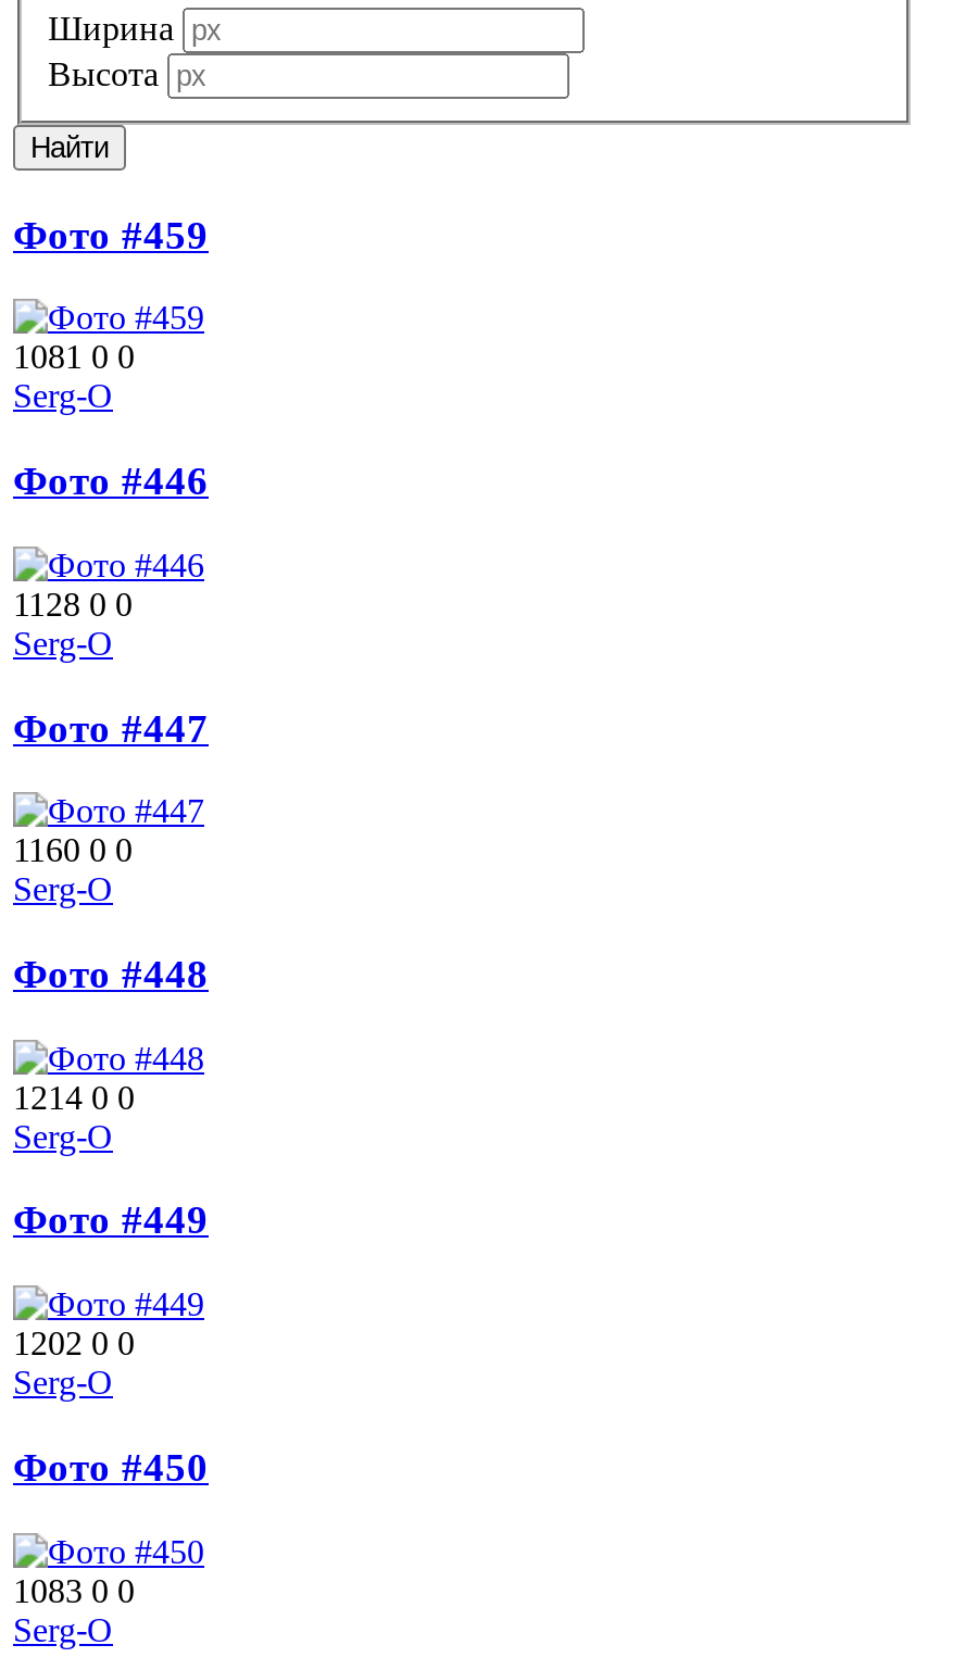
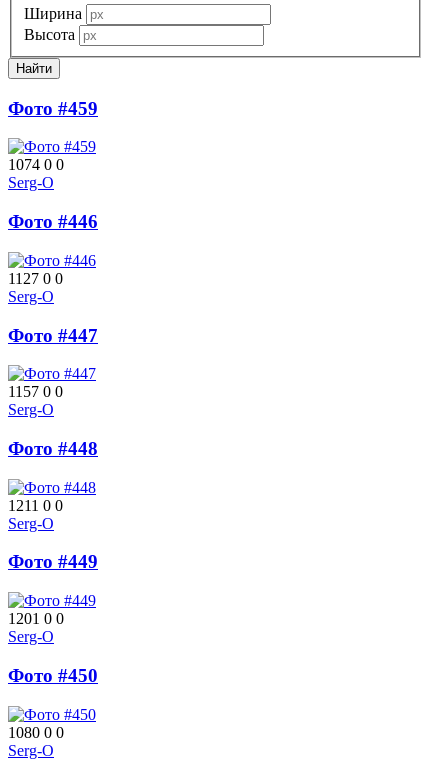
[13,339,135,376] 1081 0 0 -> [8,156,64,173] 1074 0 0
[13,585,133,622] 1128 0 0 -> [8,270,63,287] 1127 0 0
[13,832,133,869] 1160 0 0 -> [8,383,63,400] 1157 0 0
[13,1078,135,1115] 1214 0 0 -> [8,497,63,514] 1211 0 0
[13,1325,135,1362] 1202 0 0 -> [8,610,64,627] 1201 0 0
[13,1571,135,1608] 1083 0 0 -> [8,723,64,740] 1080 0 0

